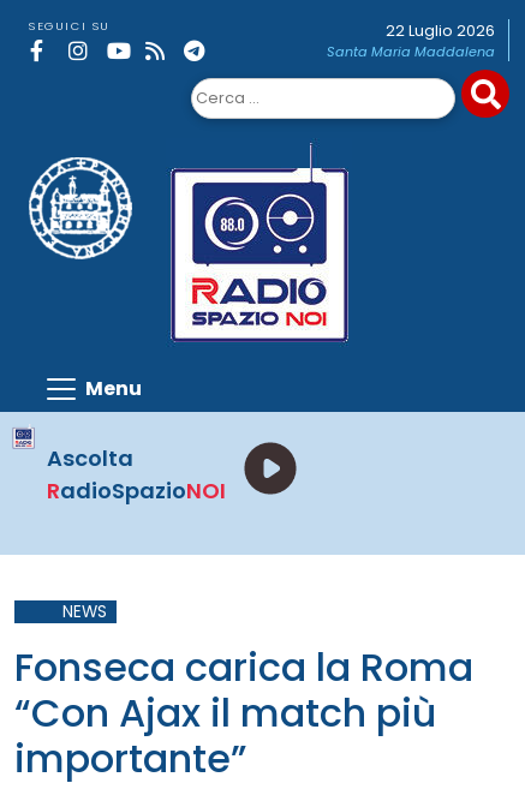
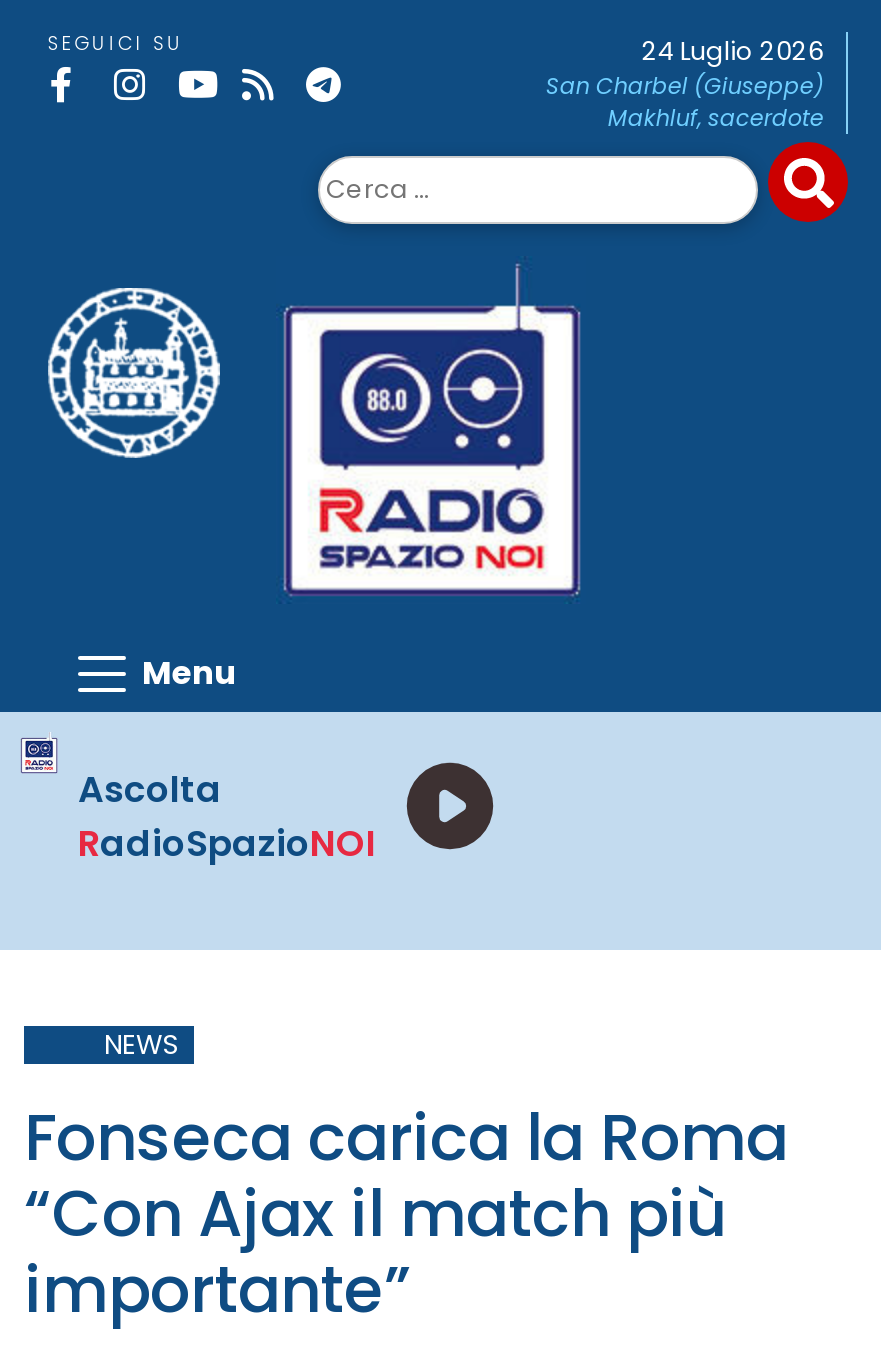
[327,20,495,61] 22 Luglio 2026 | Santa Maria Maddalena -> [546,34,824,134] 24 Luglio 2026 | San Charbel (Giuseppe) | Makhluf, sacerdote

